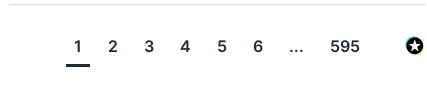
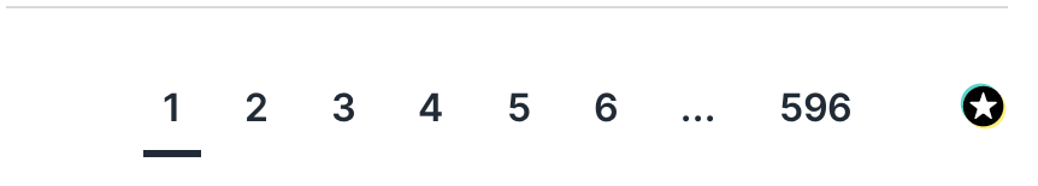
[330,36,360,56] 595 -> [779,83,851,131] 596

